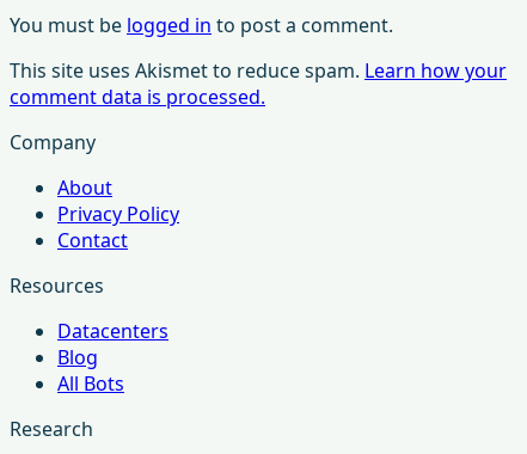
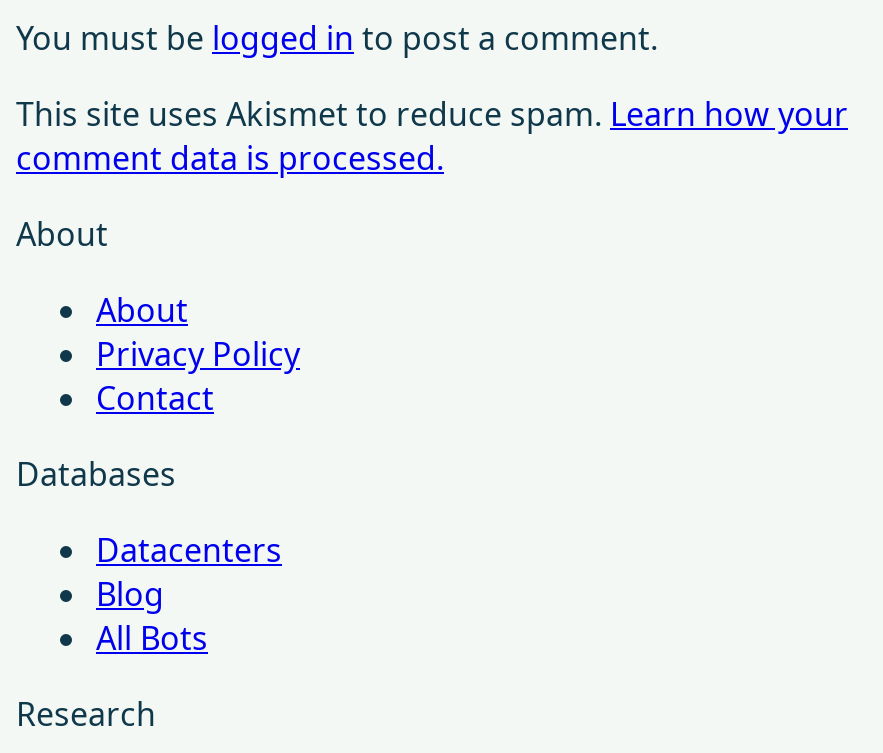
[10,129,96,156] Company -> [16,213,108,257] About
[10,273,104,299] Resources -> [16,453,176,497] Databases

